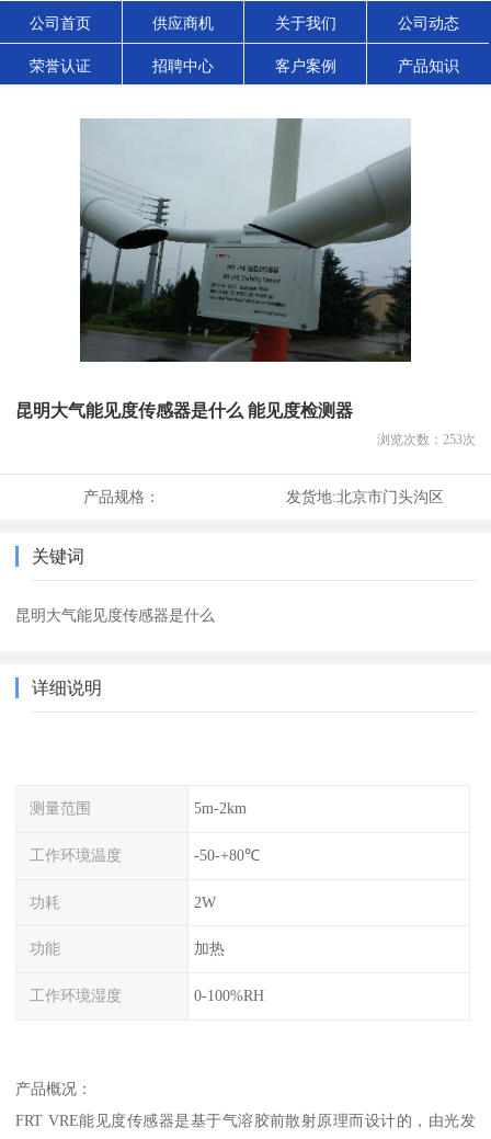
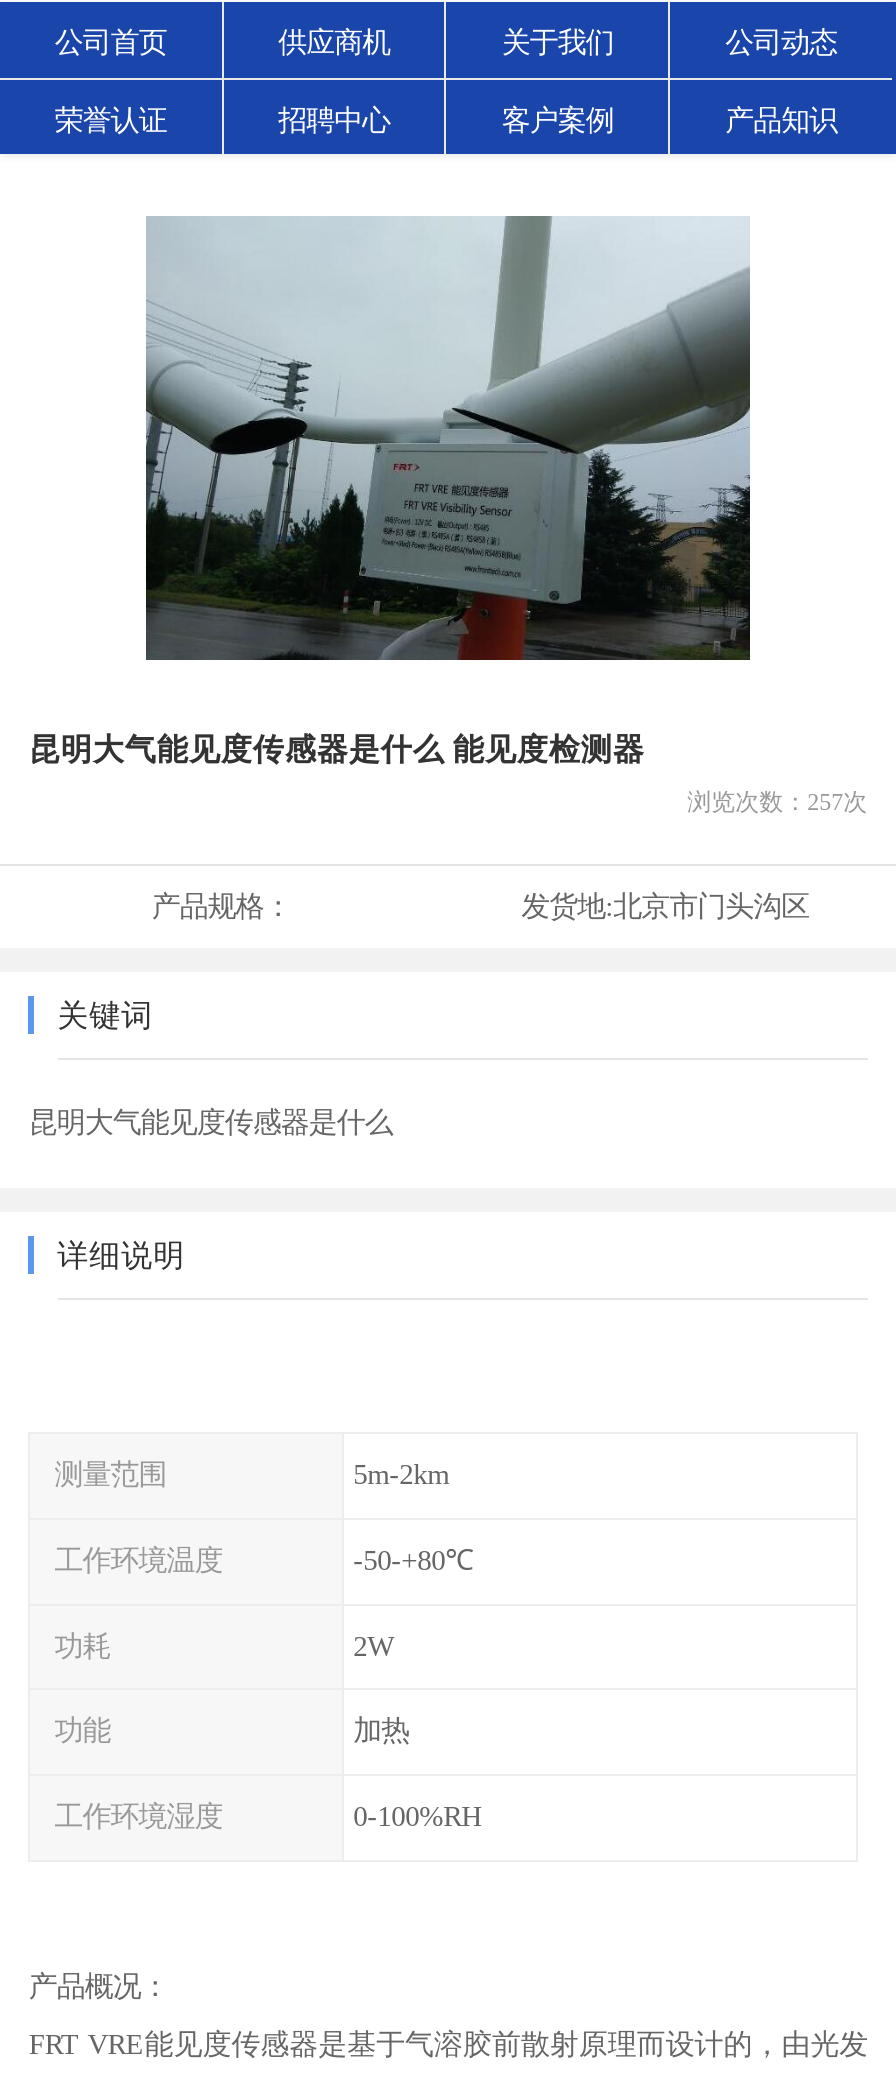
[377,432,475,447] 浏览次数：253次 -> [687,788,867,816] 浏览次数：257次

